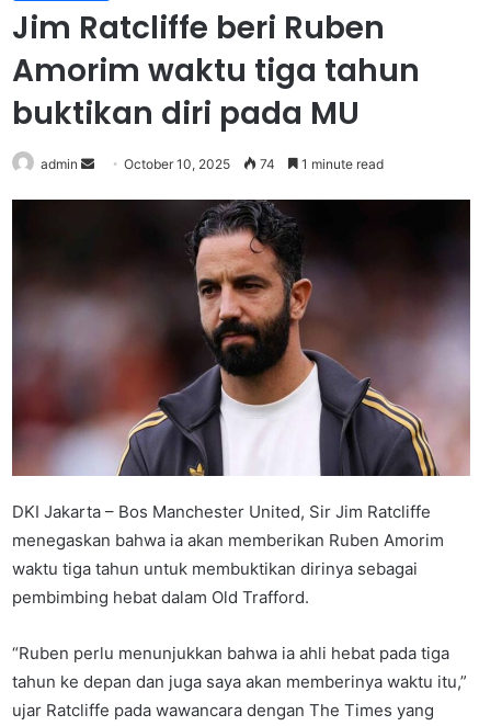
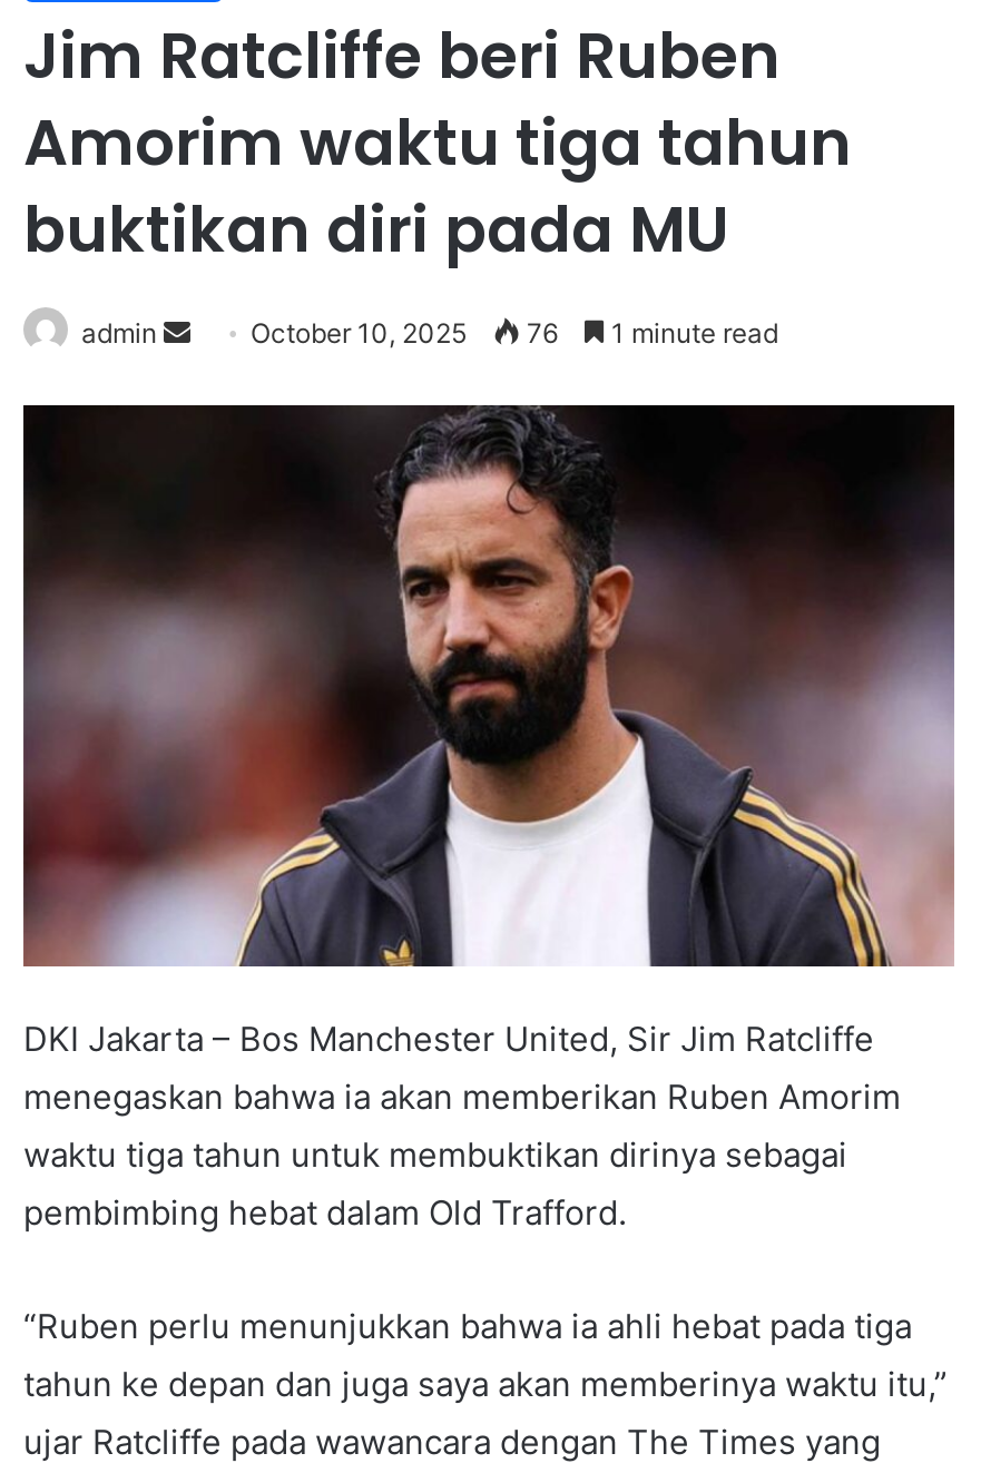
[256,156,275,172] 74 -> [520,316,558,349] 76

